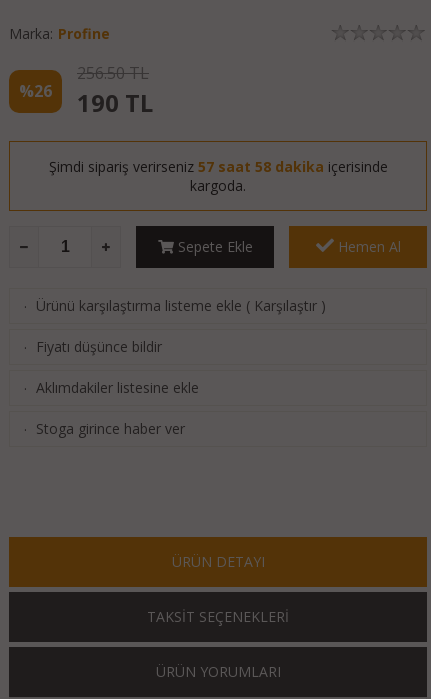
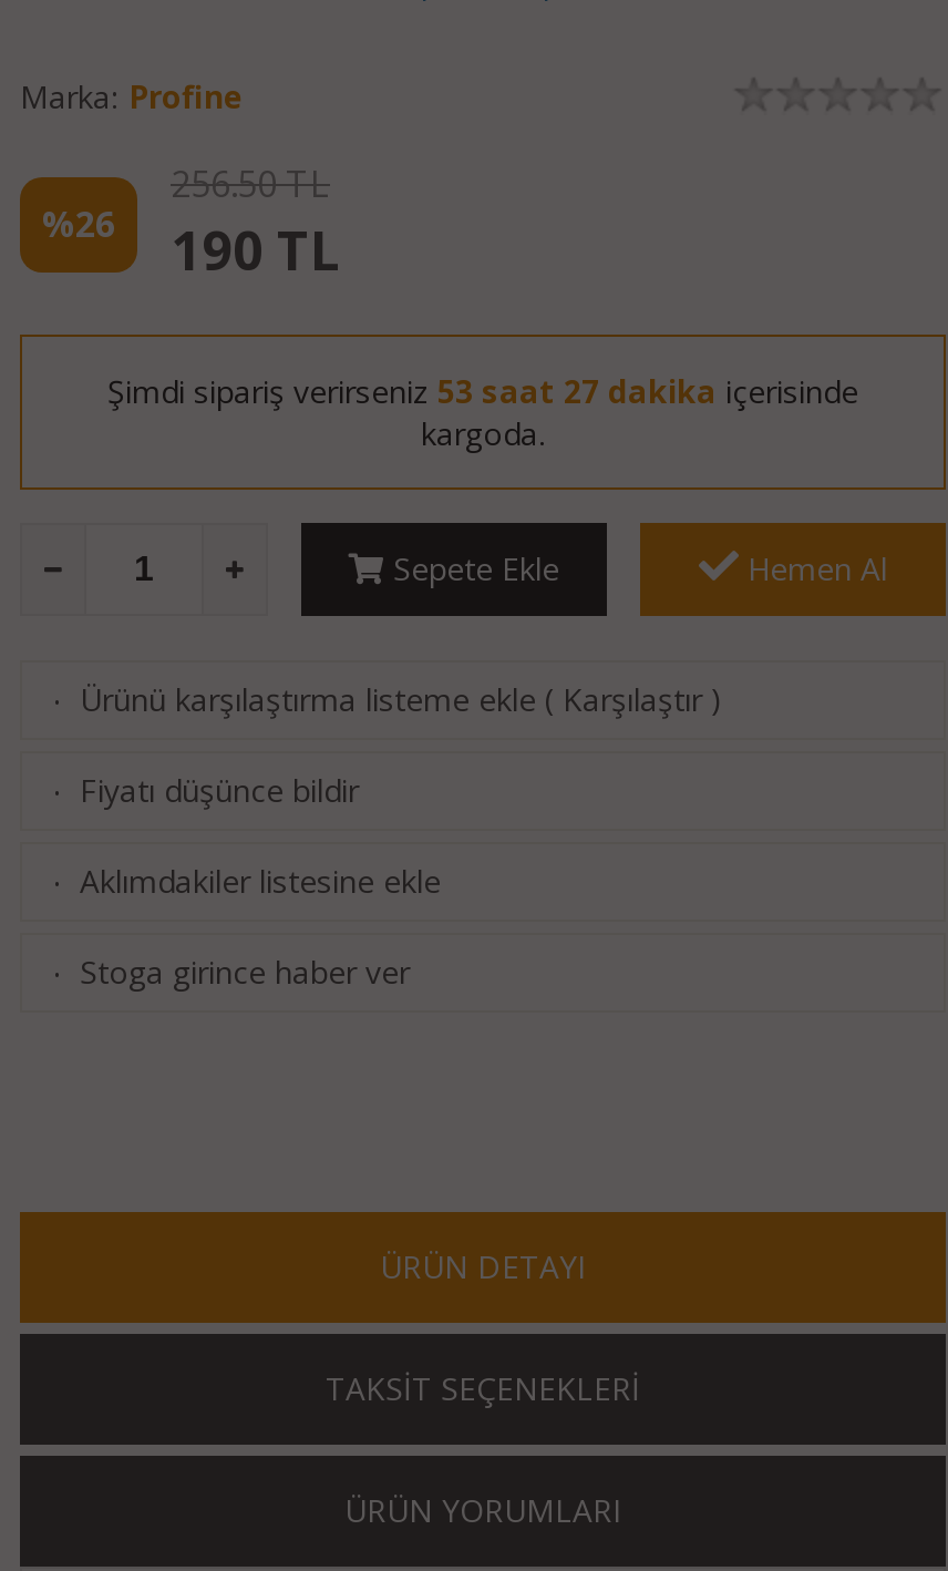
[48,157,387,176] Şimdi sipariş verirseniz 57 saat 58 dakika içerisinde -> [107,370,858,412] Şimdi sipariş verirseniz 53 saat 27 dakika içerisinde

